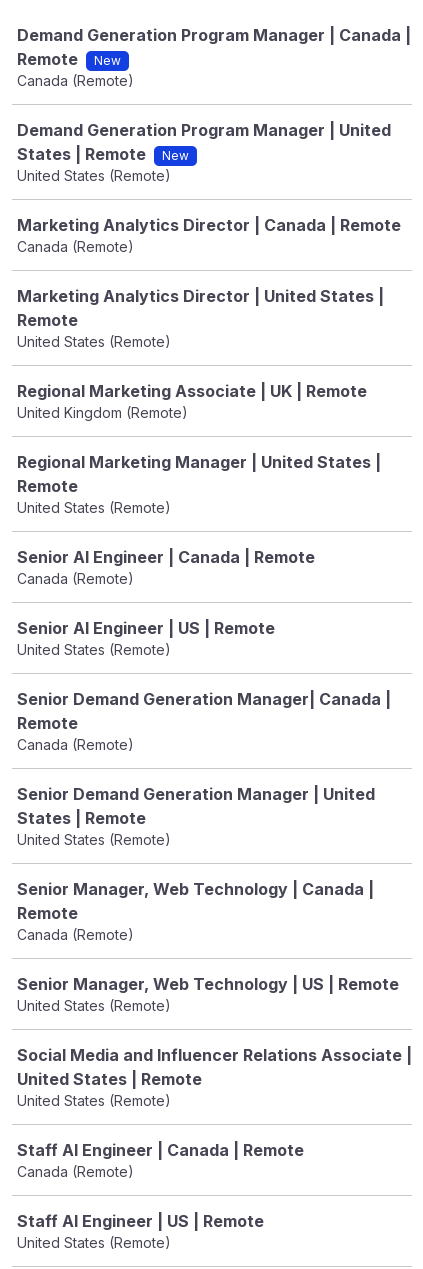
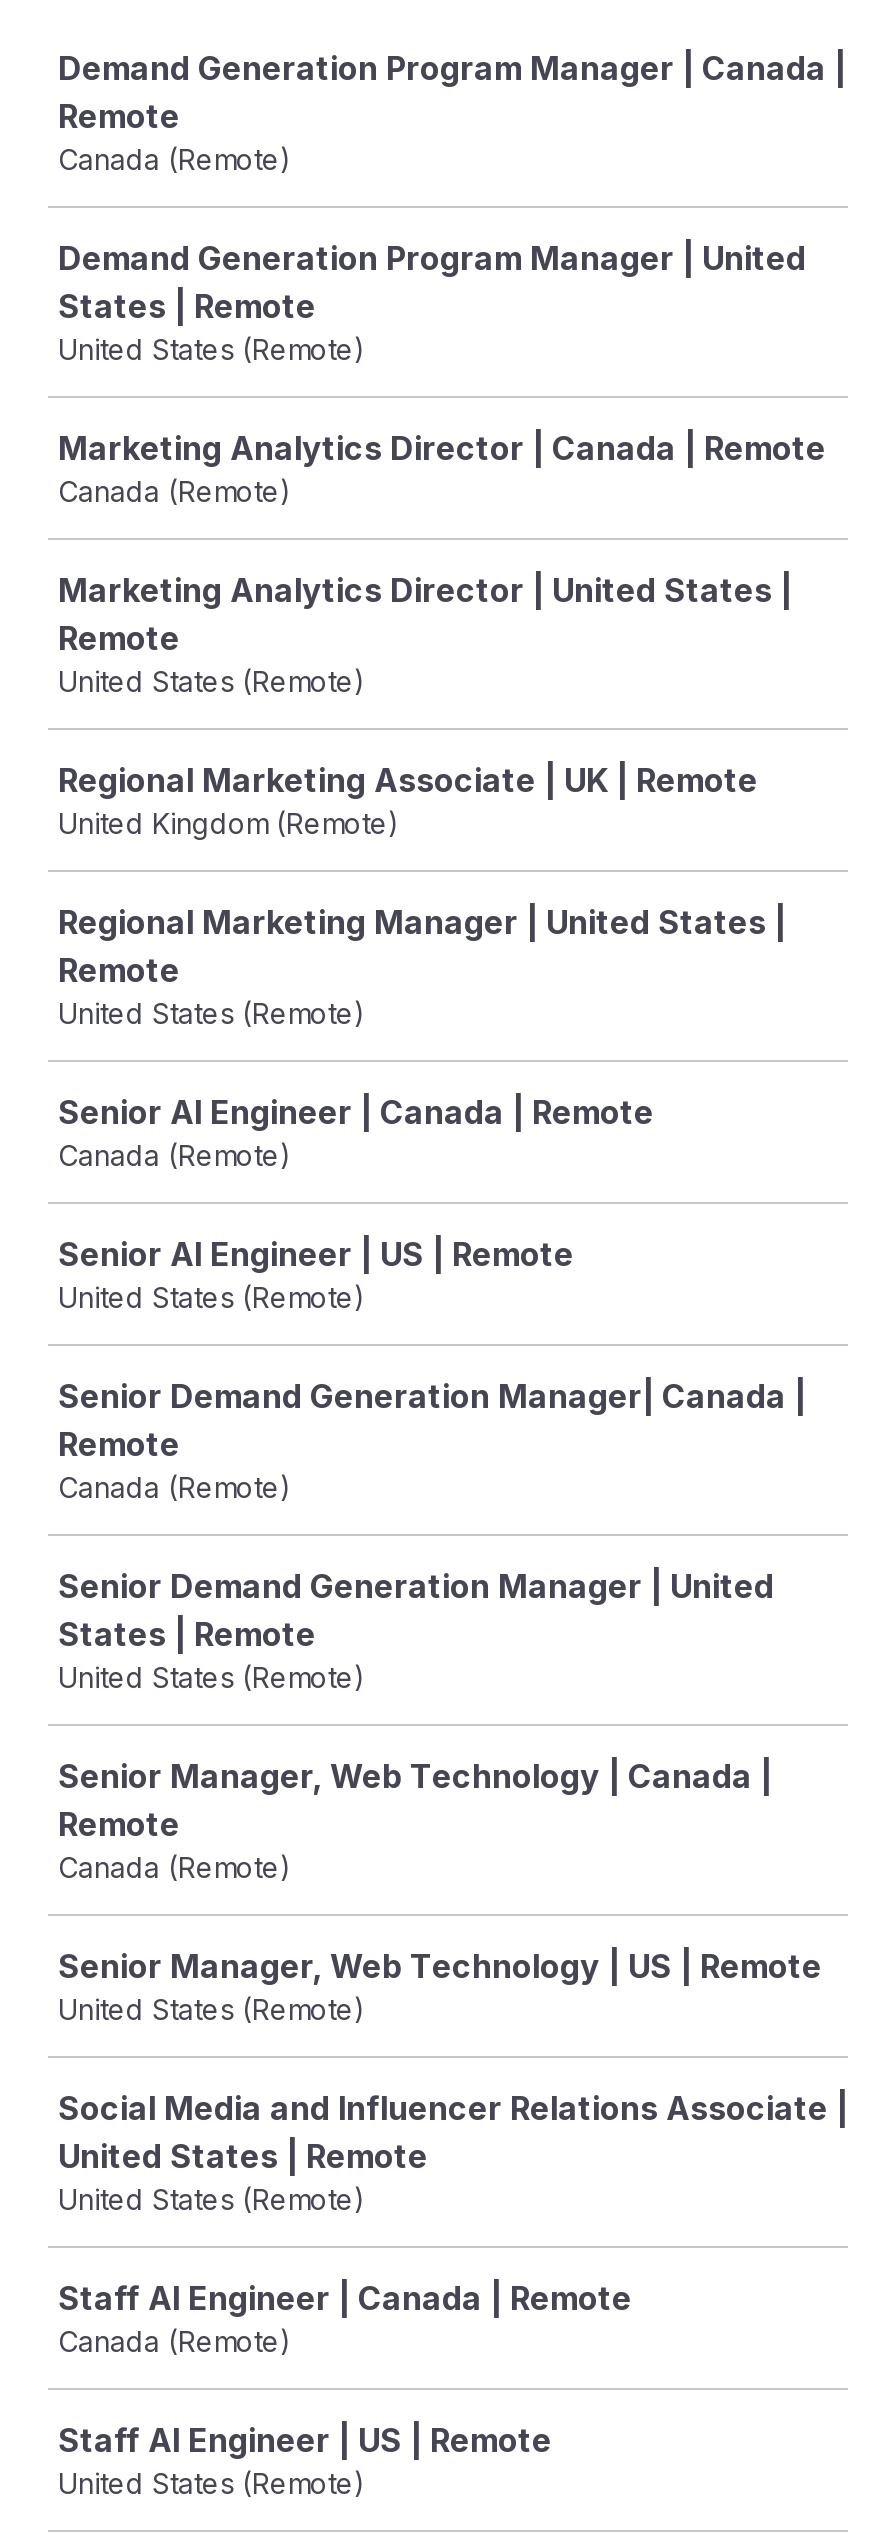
[94,53,121,68] New -> none
[162,148,189,163] New -> none

